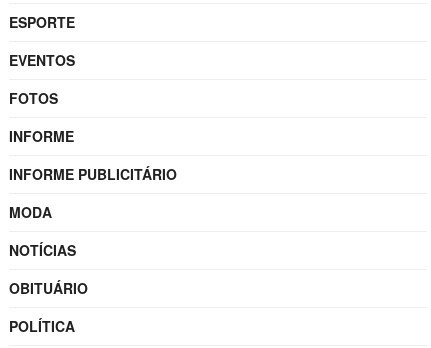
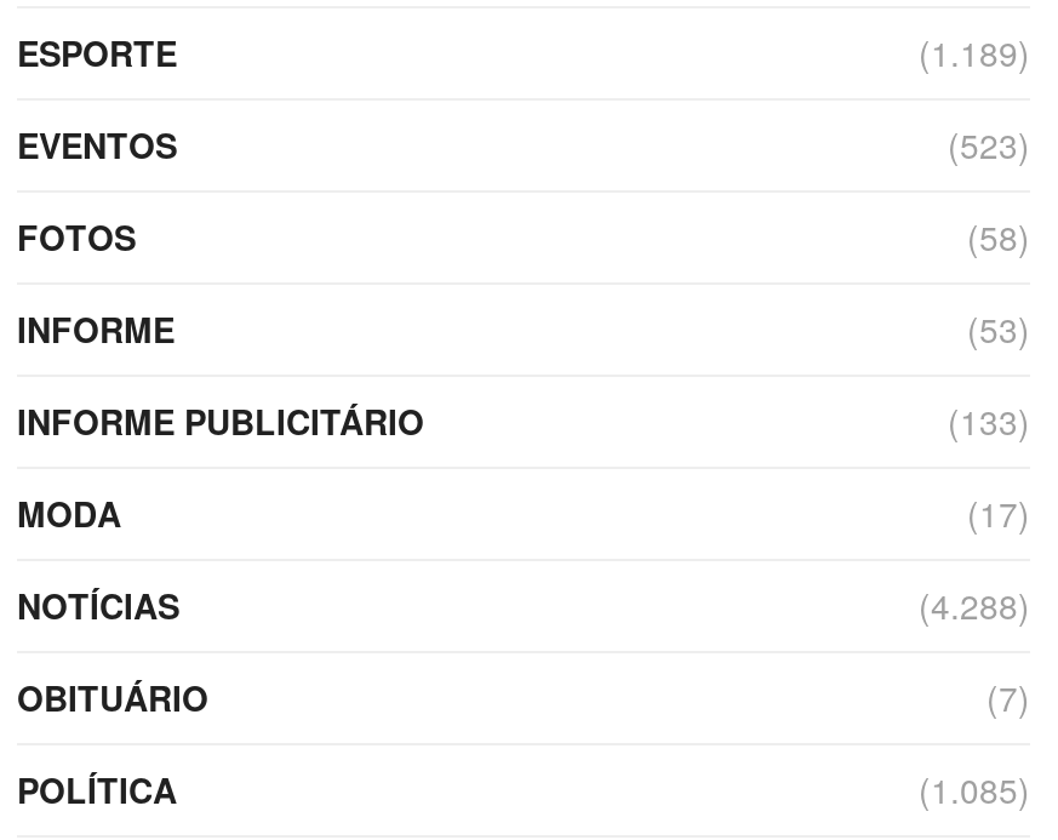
none -> [919,27,1030,76] (1.189)
none -> [948,120,1030,168] (523)
none -> [967,212,1030,260] (58)
none -> [967,304,1030,352] (53)
none -> [948,396,1030,444] (133)
none -> [967,488,1030,536] (17)
none -> [919,580,1030,629] (4.288)
none -> [986,672,1030,721] (7)
none -> [919,764,1030,813] (1.085)

